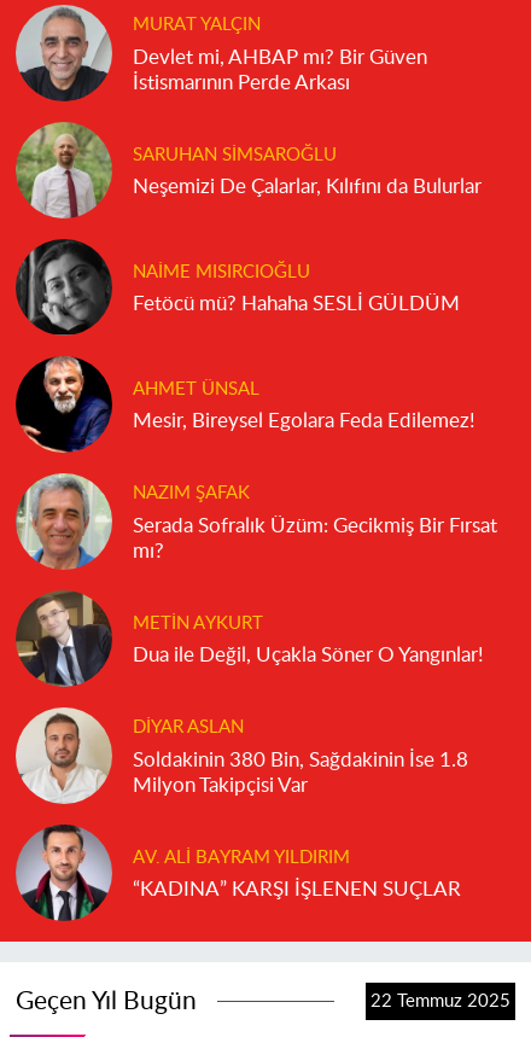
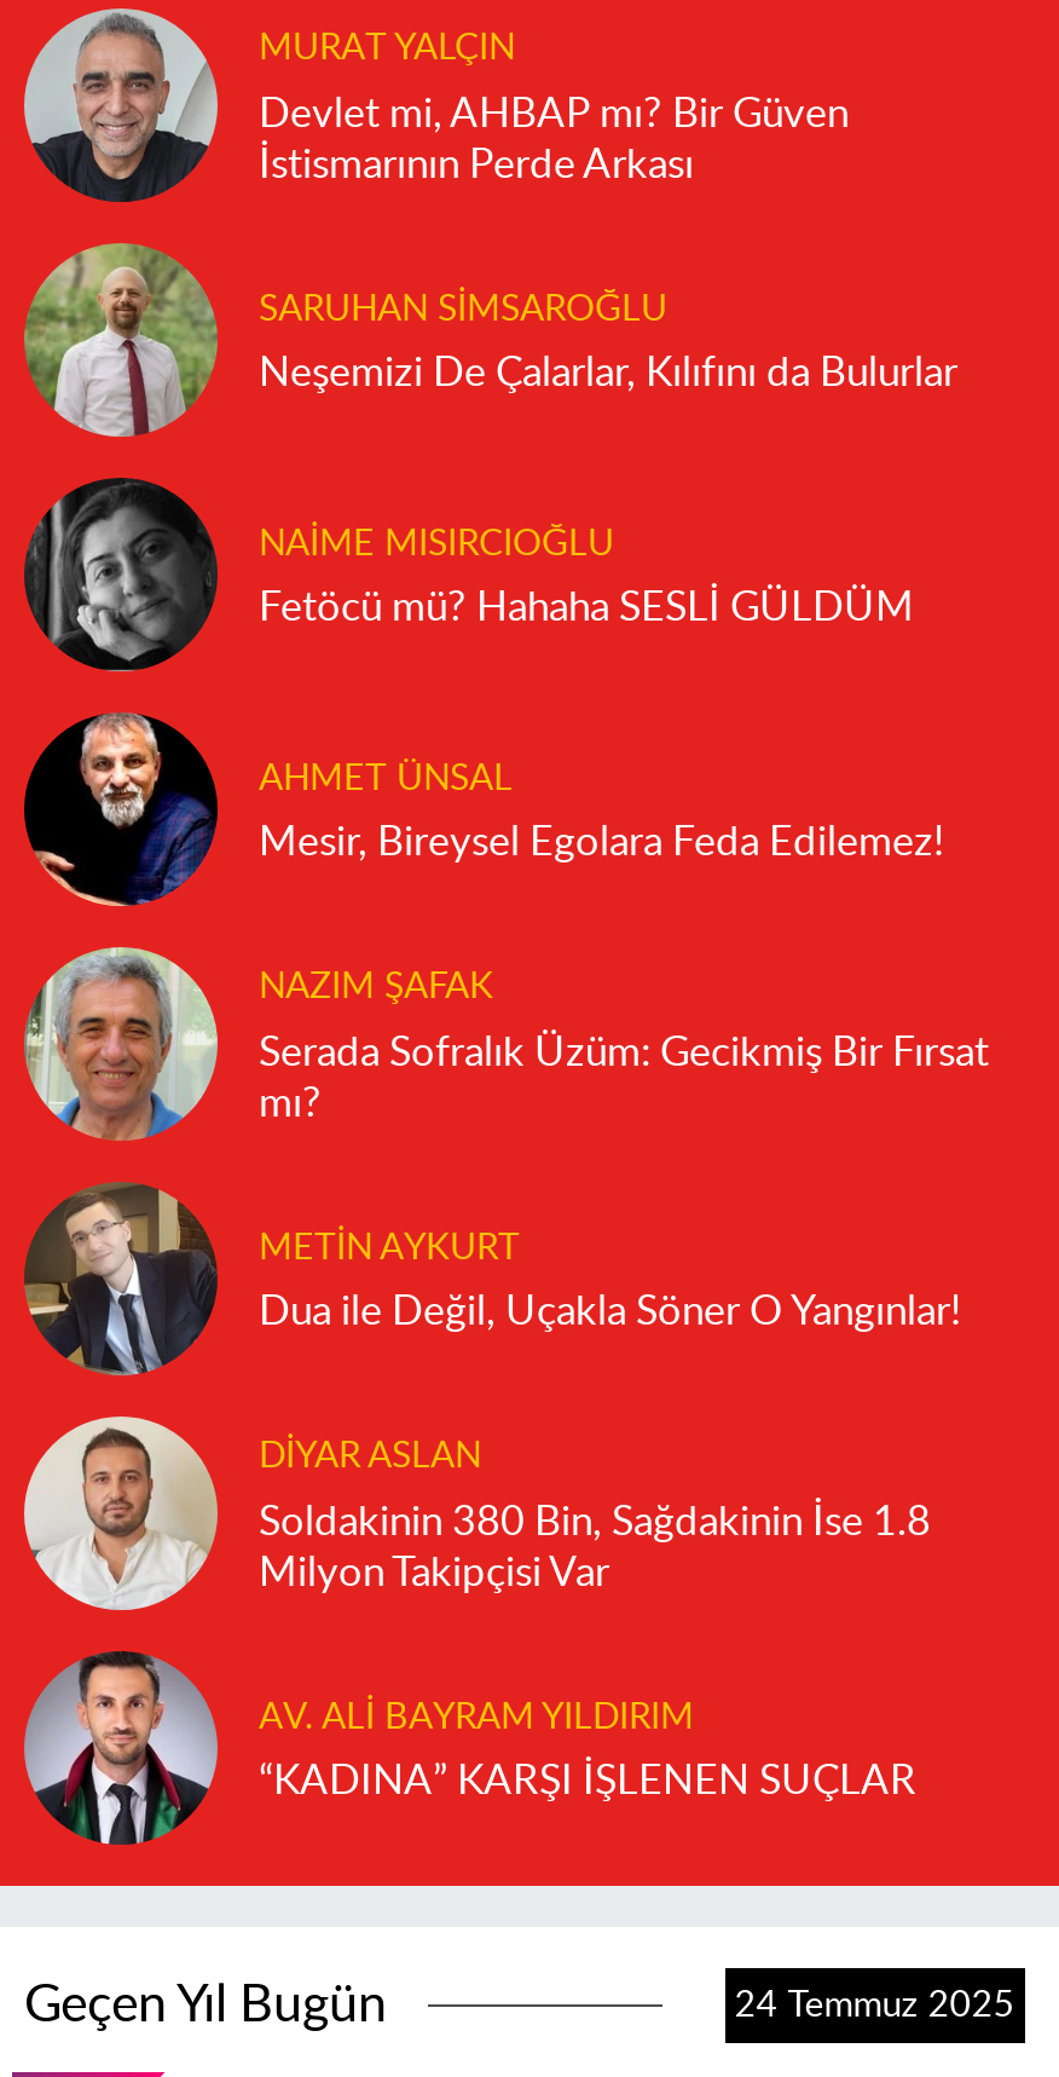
[370,992,510,1010] 22 Temmuz 2025 -> [735,1987,1015,2023] 24 Temmuz 2025

